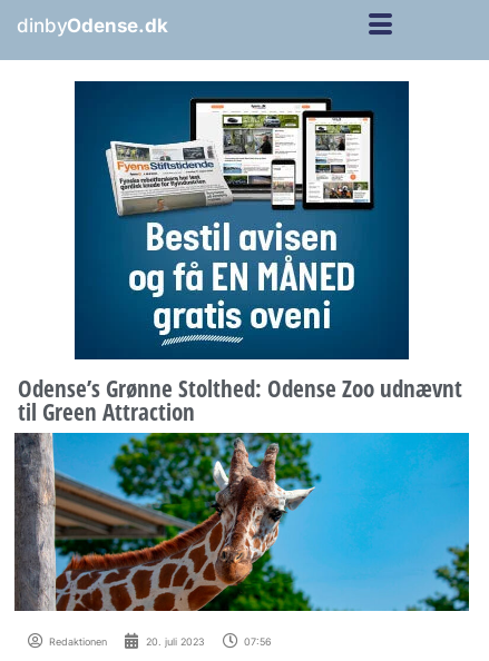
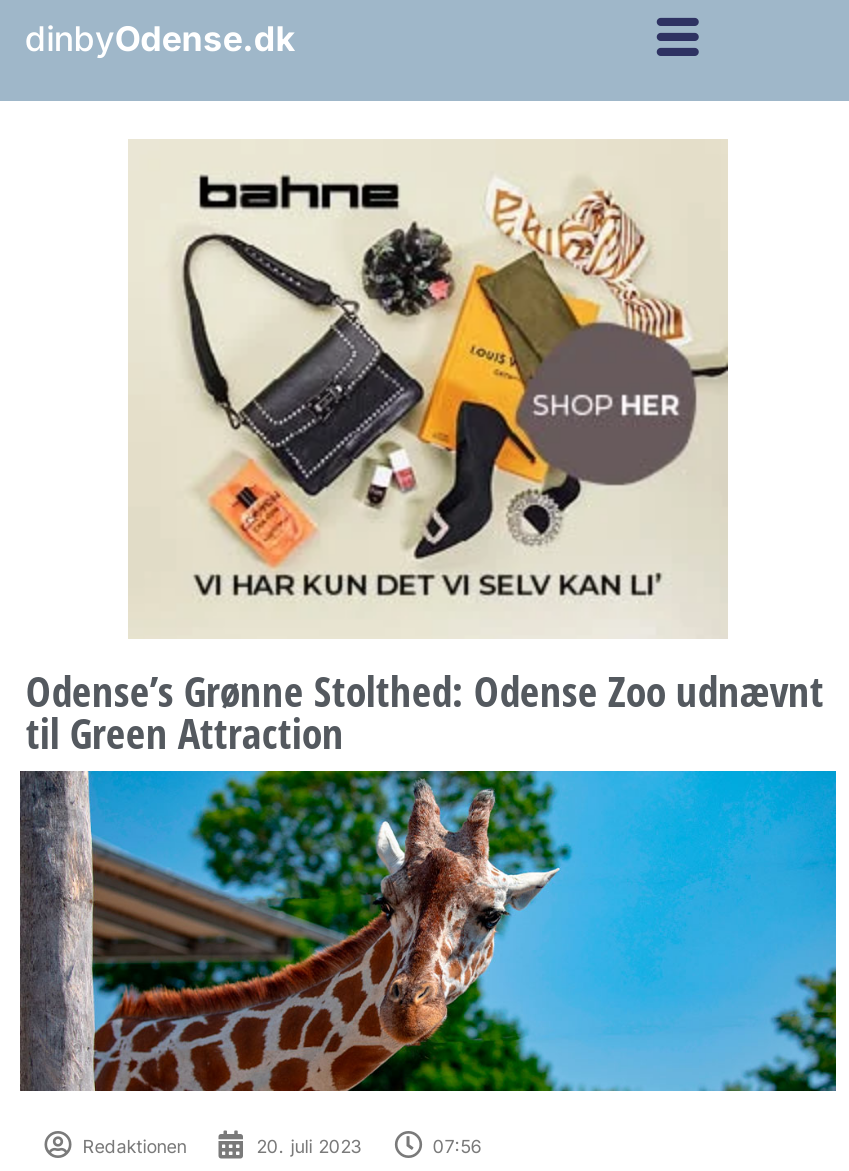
[74,80,410,361] [image] -> [128,139,730,639] [image]

